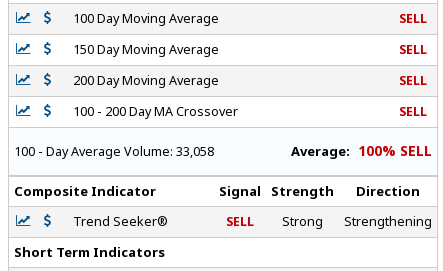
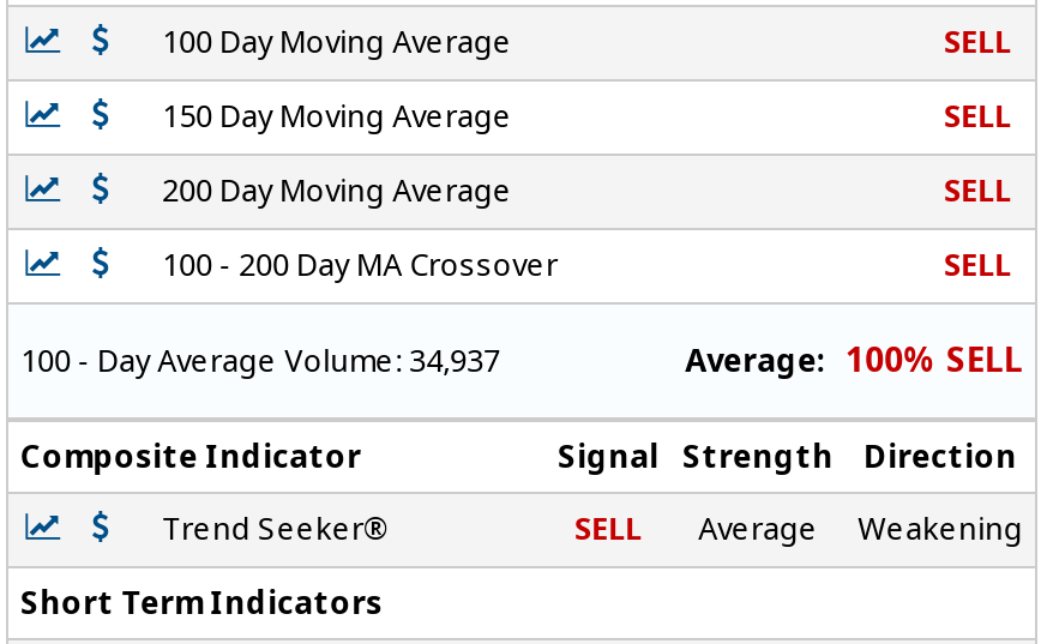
[14,143,214,160] 100 - Day Average Volume: 33,058 -> [21,341,500,382] 100 - Day Average Volume: 34,937
[282,213,432,230] Strong | Strengthening -> [698,509,1023,550] Average | Weakening

